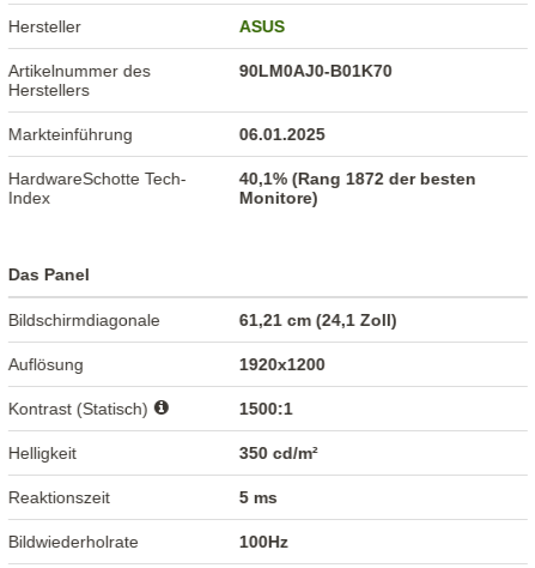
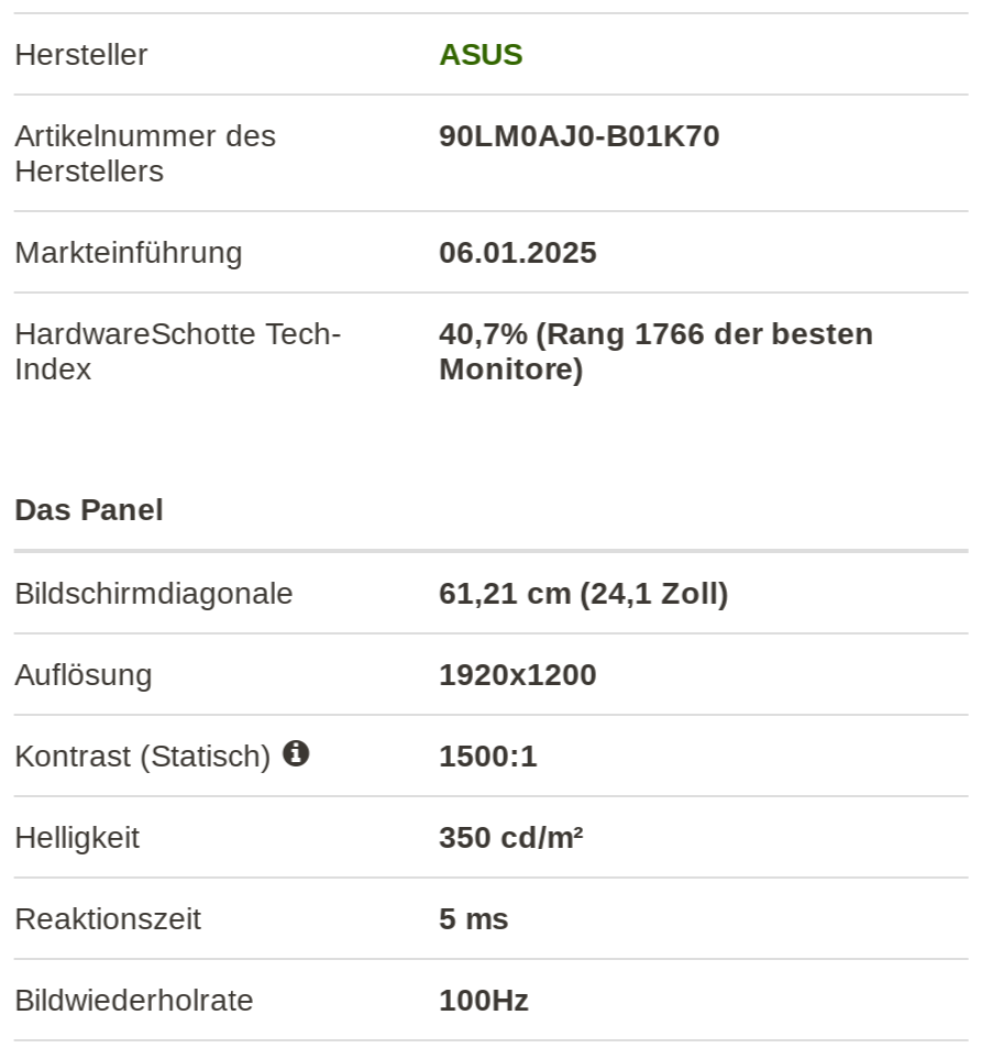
[239,169,476,188] 40,1% (Rang 1872 der besten -> [439,316,874,351] 40,7% (Rang 1766 der besten

